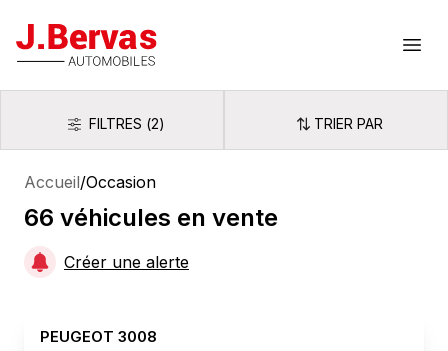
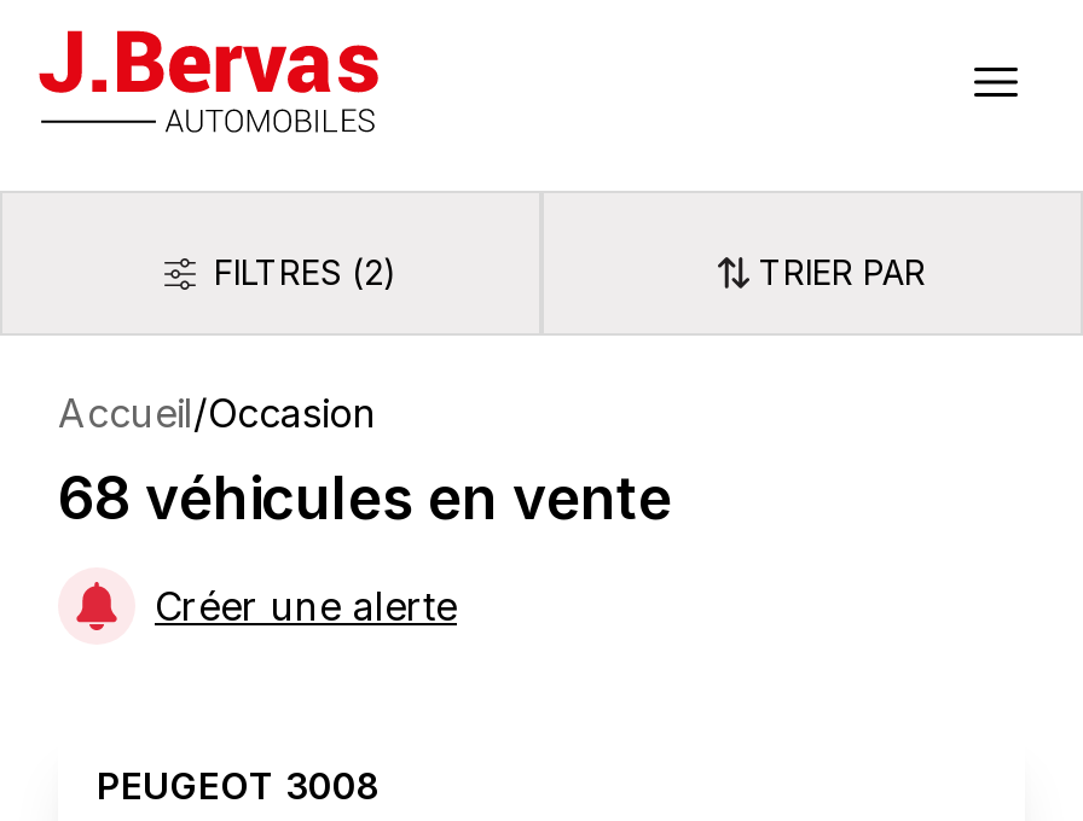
[24,203,278,232] 66 véhicules en vente -> [58,464,672,534] 68 véhicules en vente

